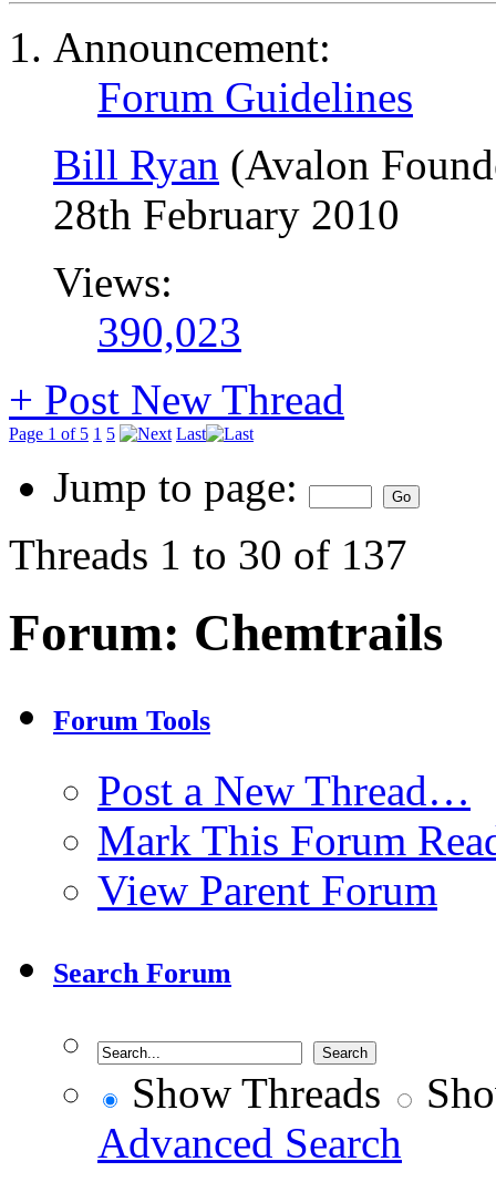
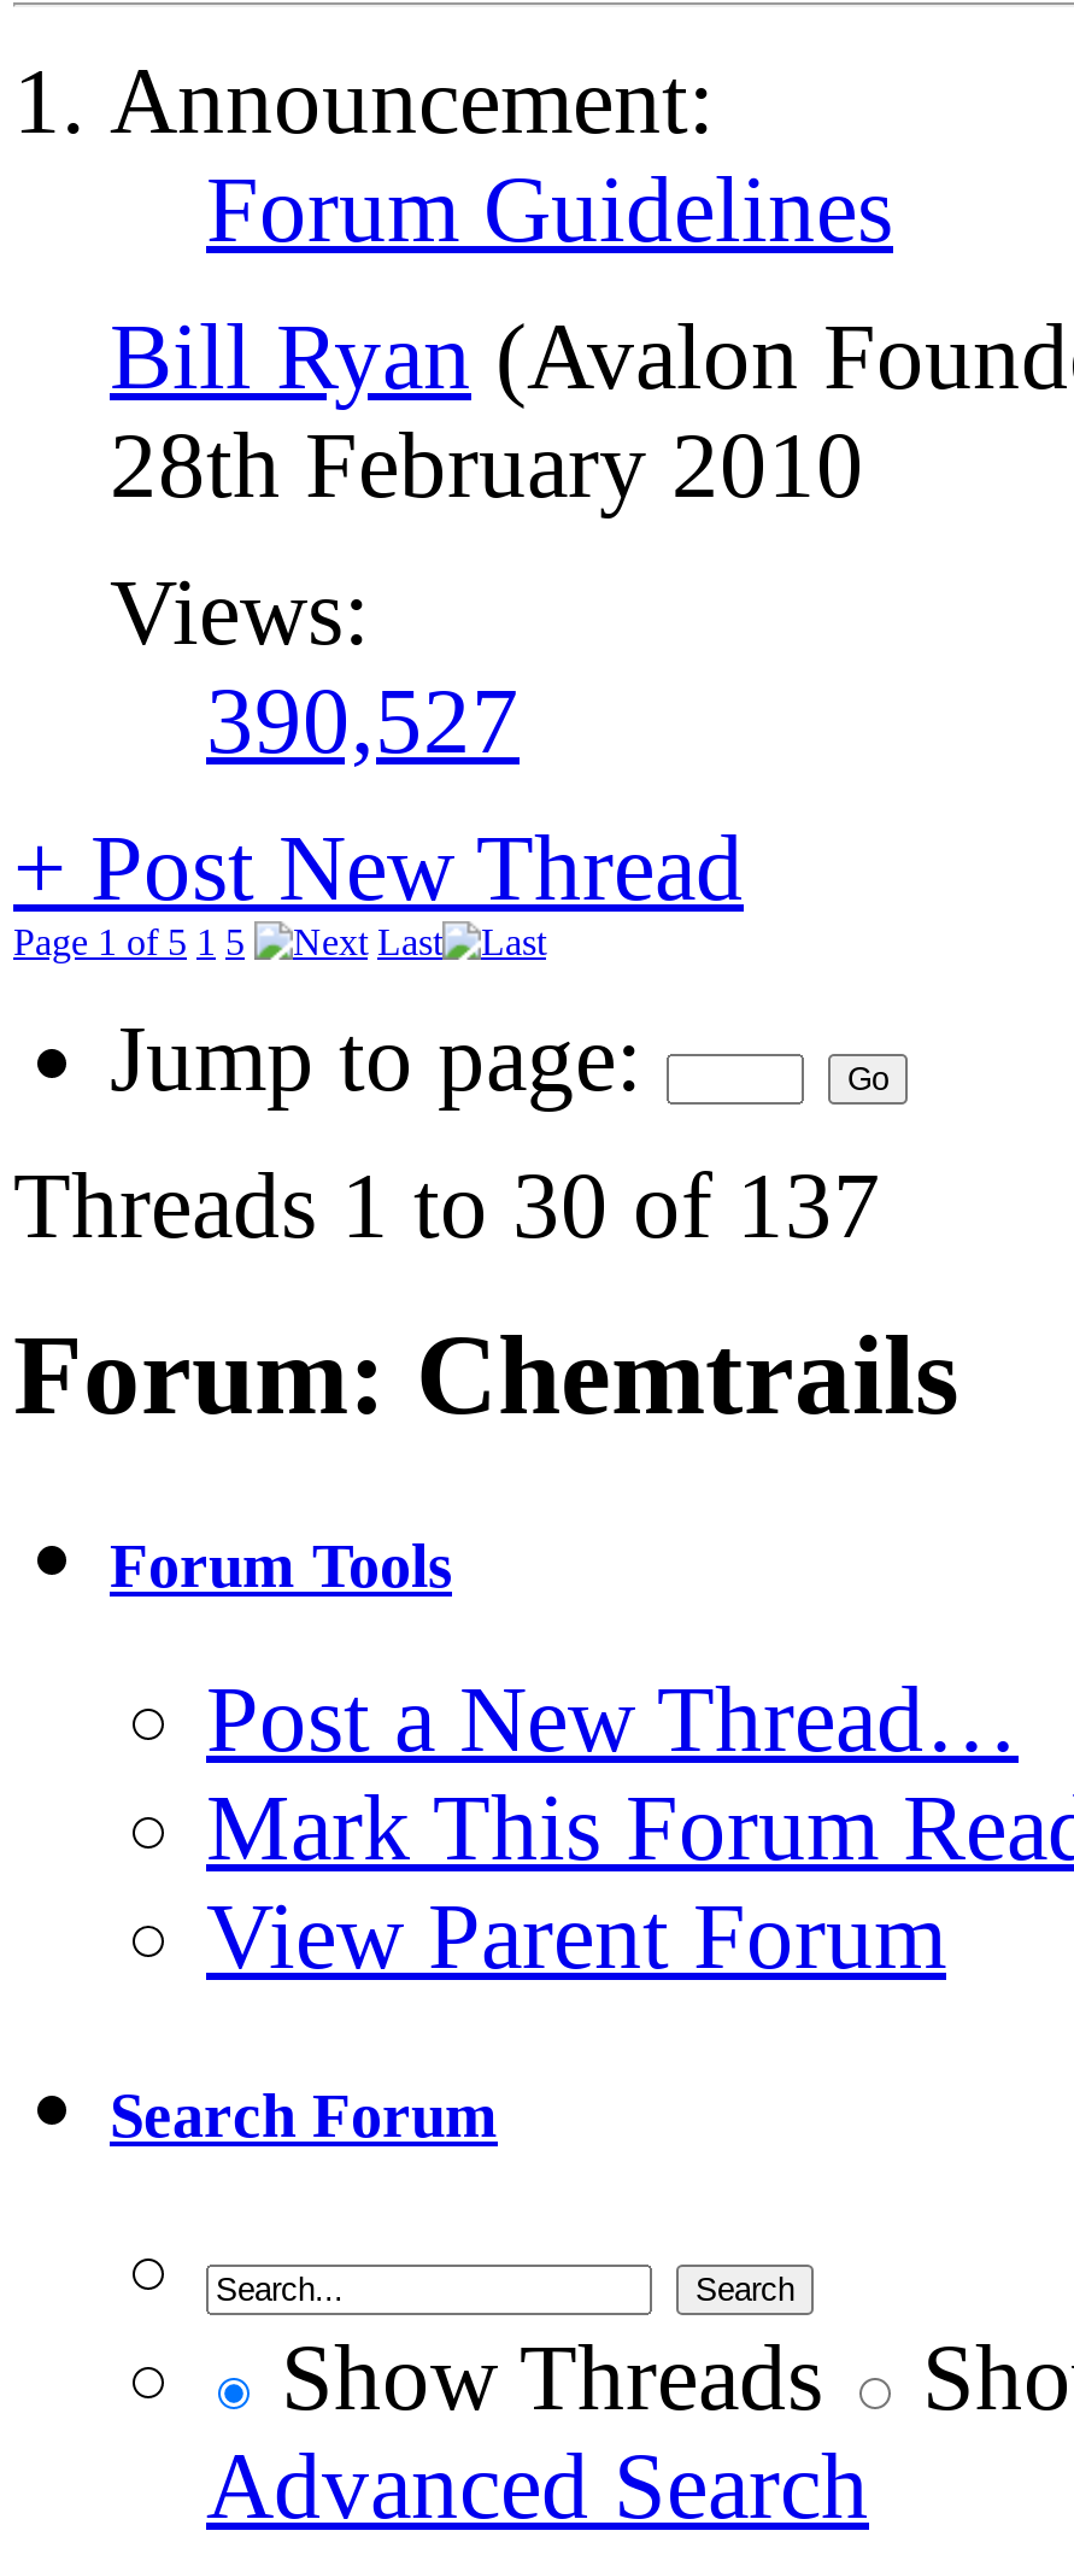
[97,308,241,356] 390,023 -> [206,668,520,772] 390,527

